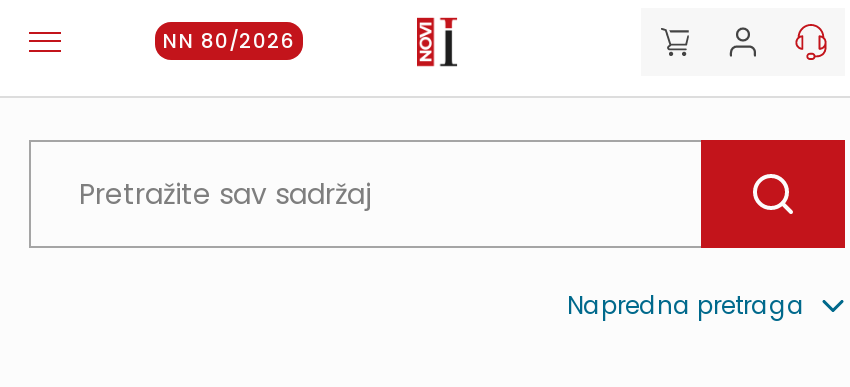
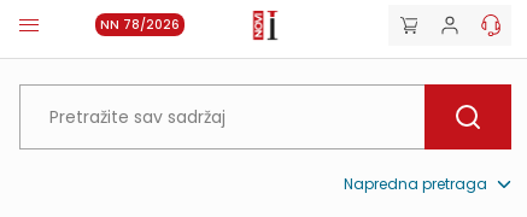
[163,26,295,56] NN 80/2026 -> [100,16,180,34] NN 78/2026

